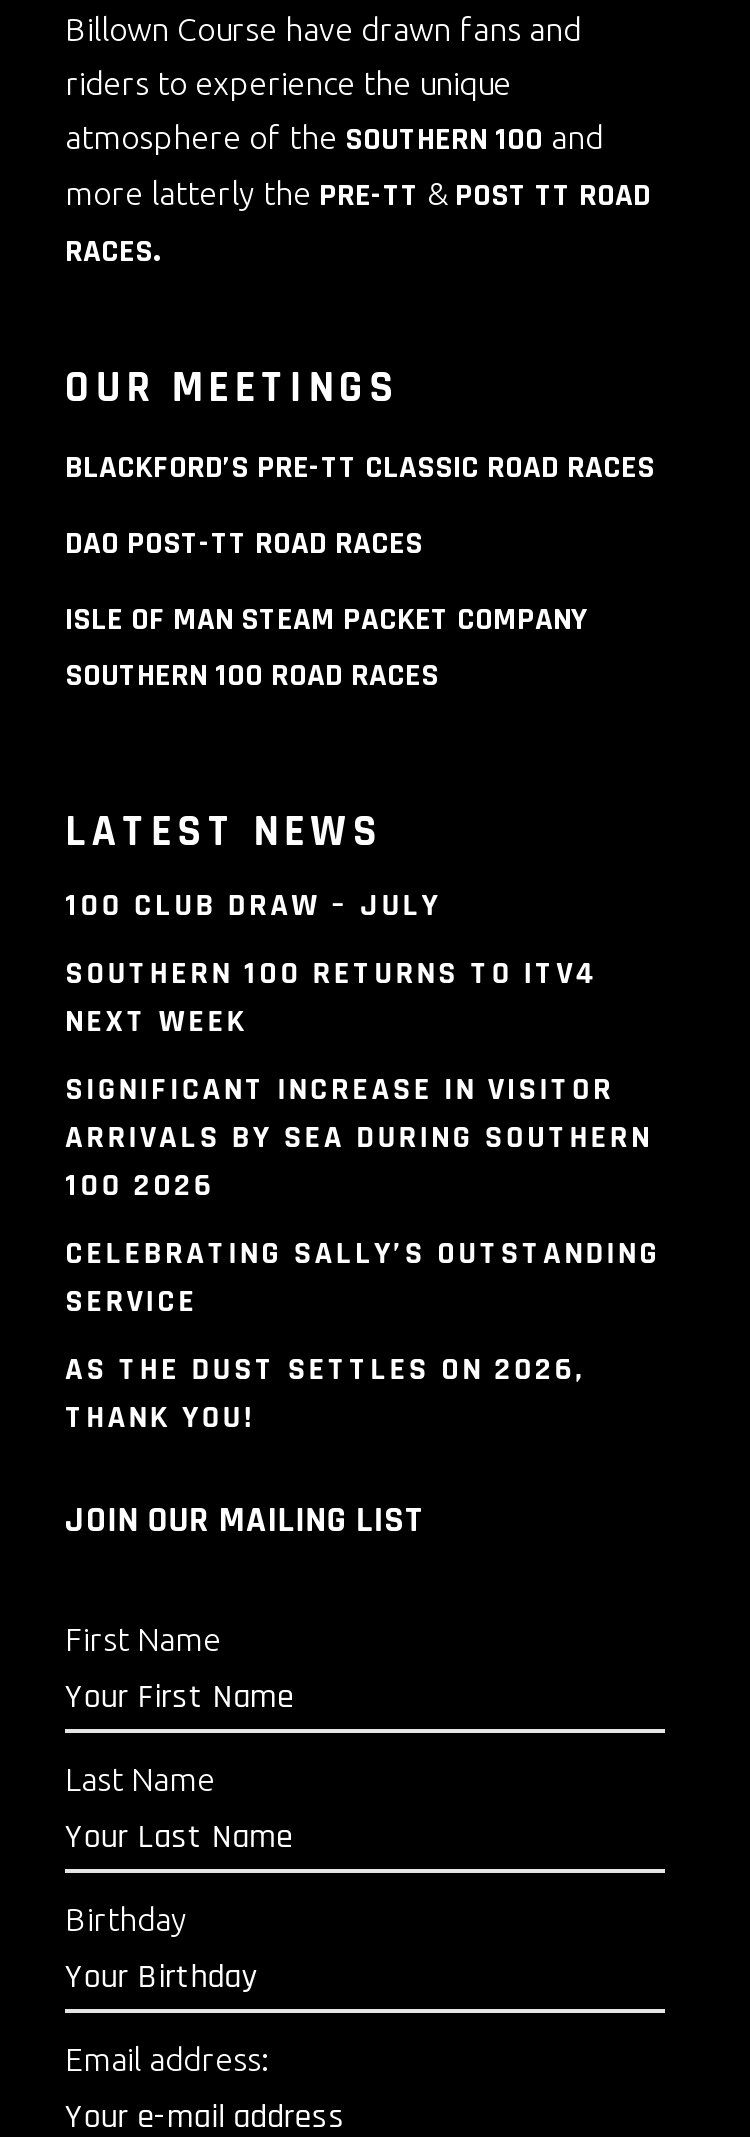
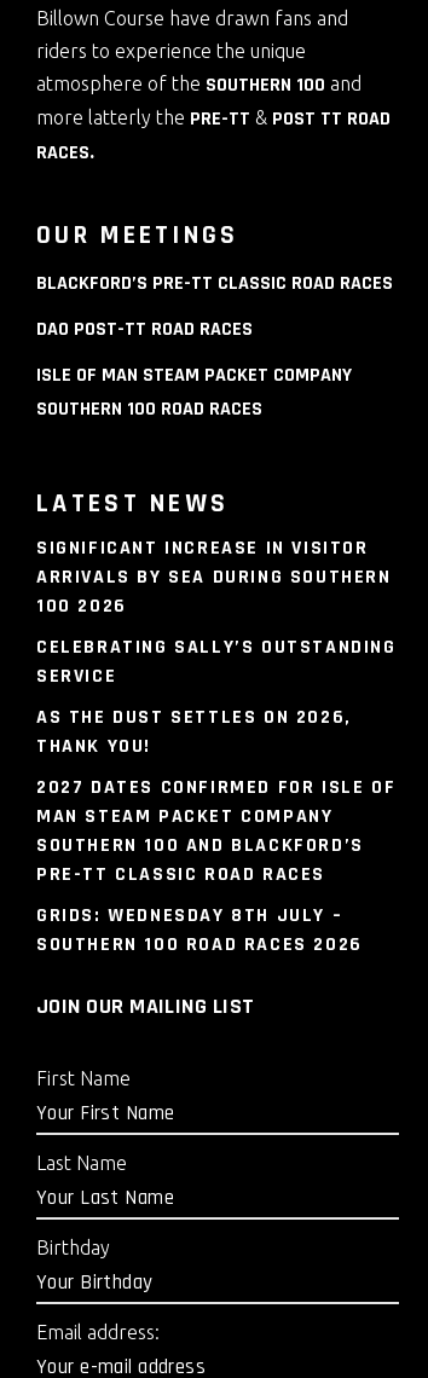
[65,885,599,1043] 100 CLUB DRAW – JULY | SOUTHERN 100 RETURNS TO ITV4 | NEXT WEEK -> none
moved [65,1069,660,1439] -> [36,535,396,759]: SIGNIFICANT INCREASE IN VISITOR | ARRIVALS BY SEA DURING SOUTHERN | 100 2026 | CELEBRATING SALLY’S OUTSTANDING | SERVICE | AS THE DUST SETTLES ON 2026, | THANK YOU!
none -> [36,775,396,957] 2027 DATES CONFIRMED FOR ISLE OF | MAN STEAM PACKET COMPANY | SOUTHERN 100 AND BLACKFORD’S | PRE-TT CLASSIC ROAD RACES | GRIDS: WEDNESDAY 8TH JULY – | SOUTHERN 100 ROAD RACES 2026

